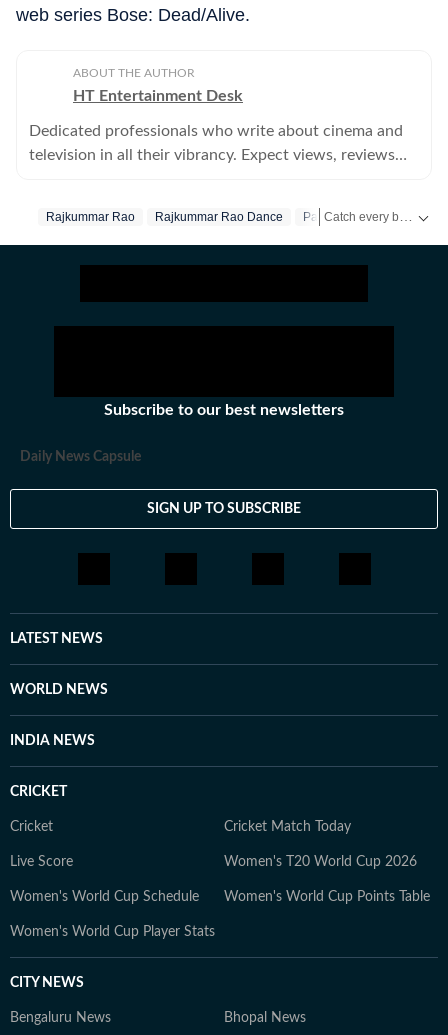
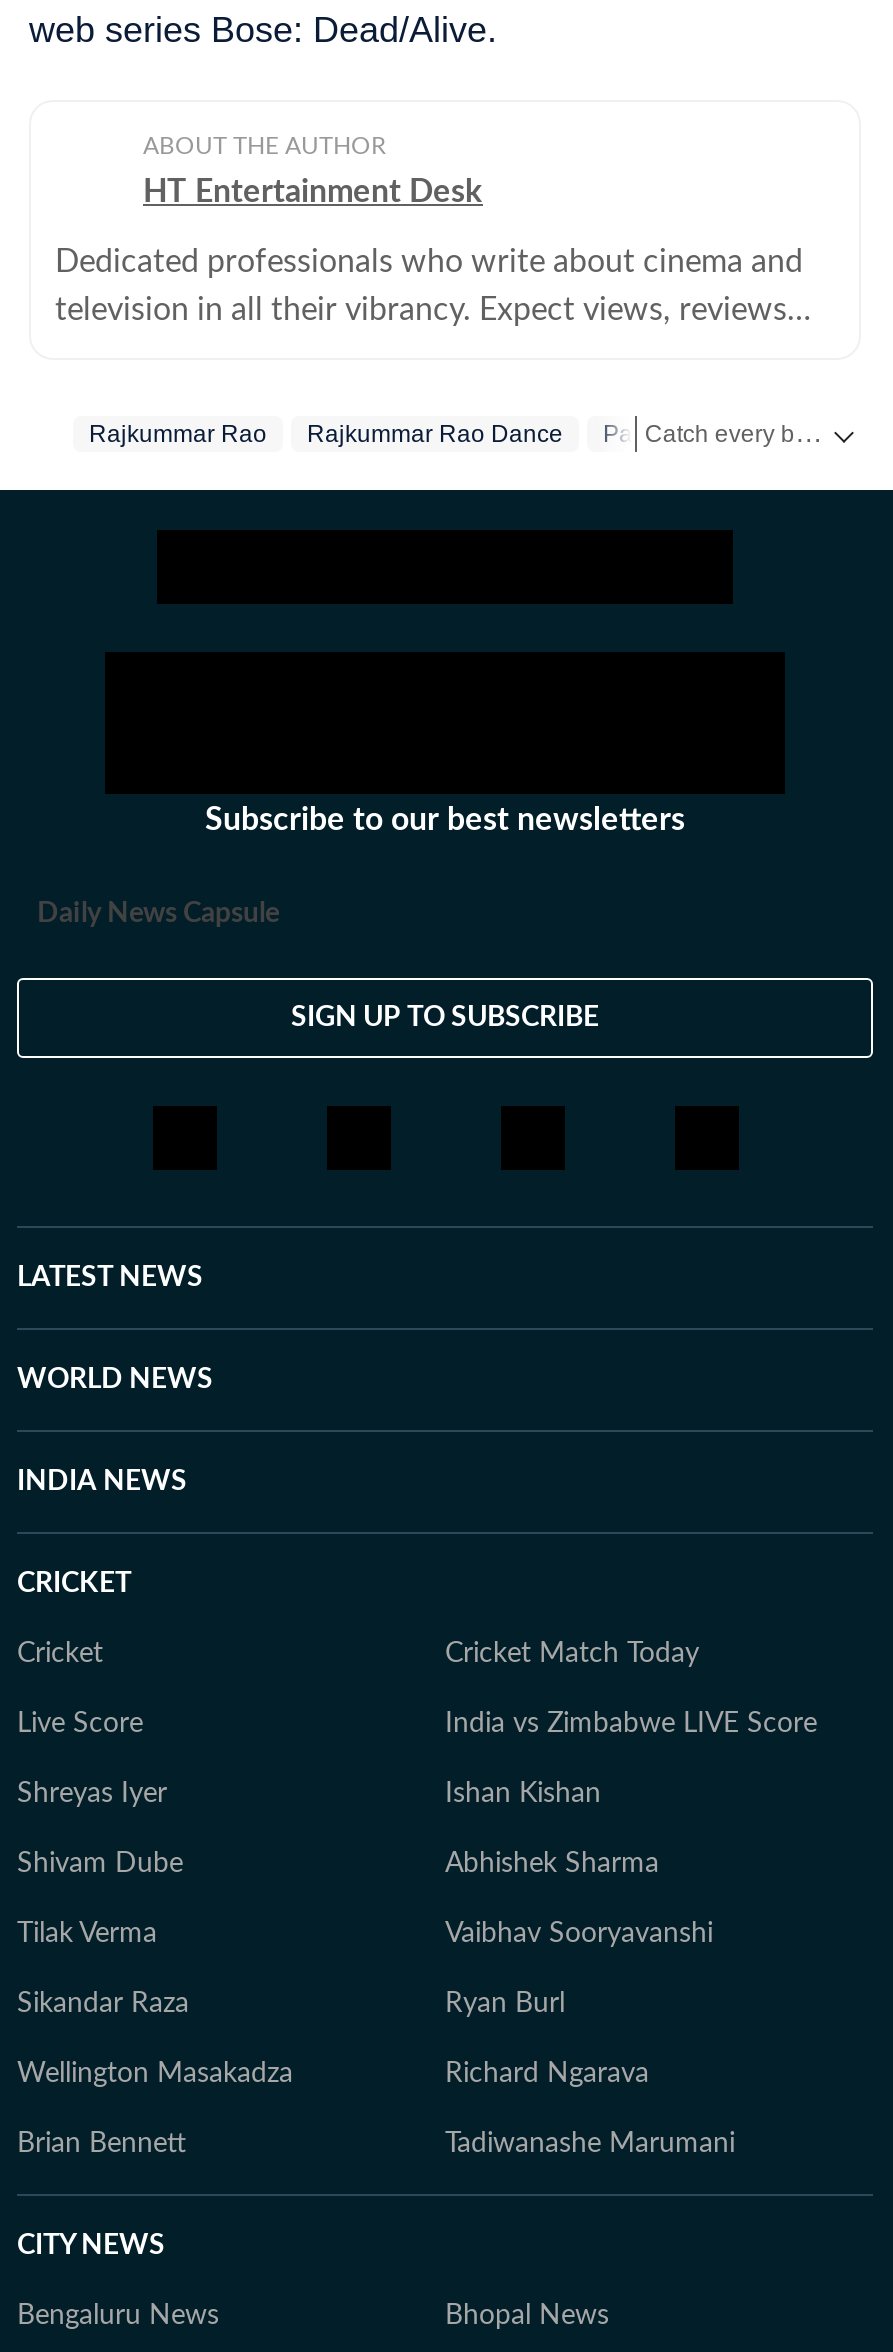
[10,855,430,939] Women's T20 World Cup 2026 | Women's World Cup Schedule | Women's World Cup Points Table | Women's World Cup Player Stats -> [17,1710,817,2158] India vs Zimbabwe LIVE Score | Shreyas Iyer | Ishan Kishan | Shivam Dube | Abhishek Sharma | Tilak Verma | Vaibhav Sooryavanshi | Sikandar Raza | Ryan Burl | Wellington Masakadza | Richard Ngarava | Brian Bennett | Tadiwanashe Marumani

